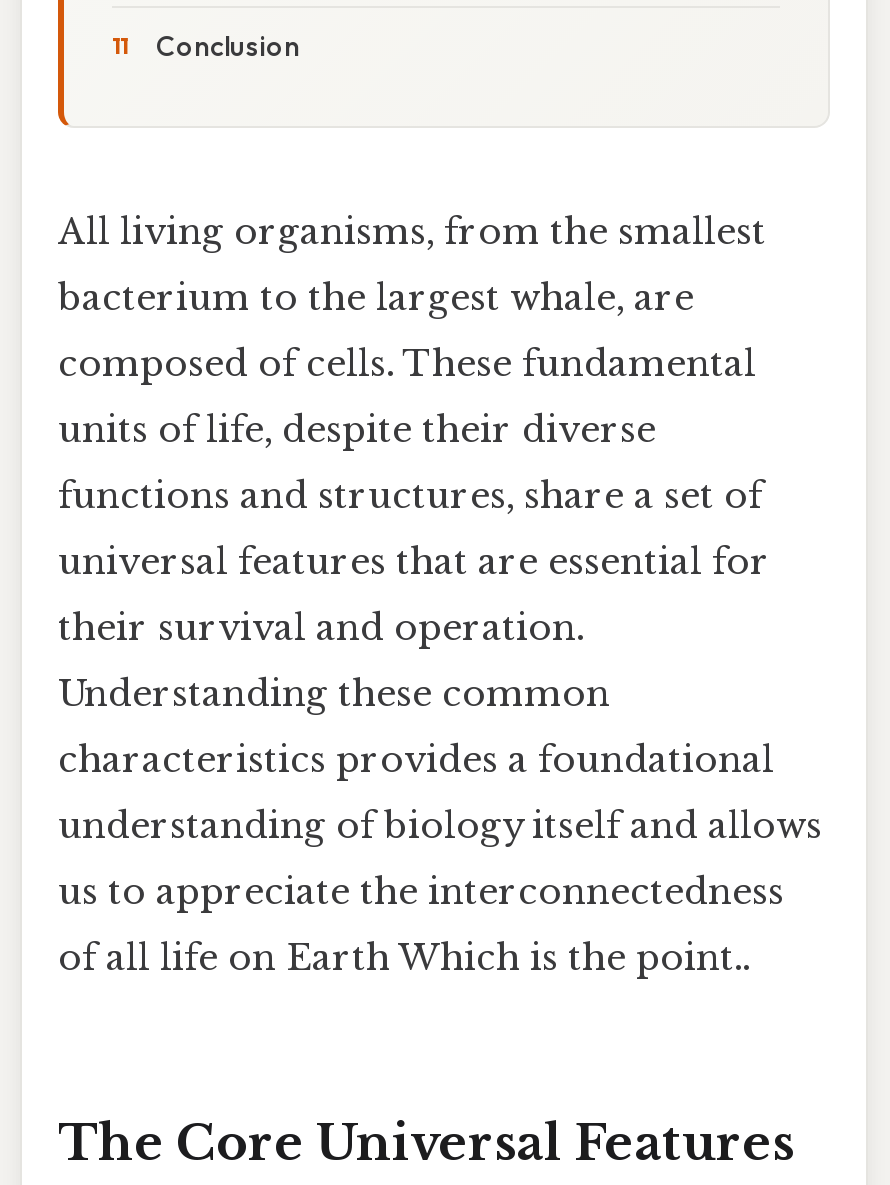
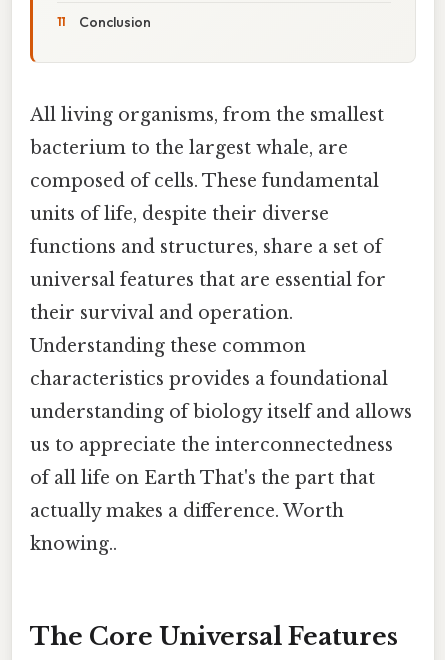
[58,936,750,980] of all life on Earth Which is the point.. -> [30,467,375,555] of all life on Earth That's the part that | actually makes a difference. Worth | knowing..

